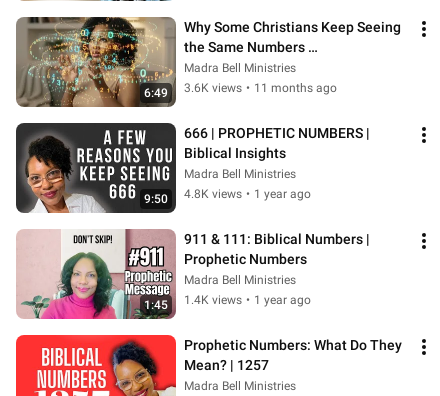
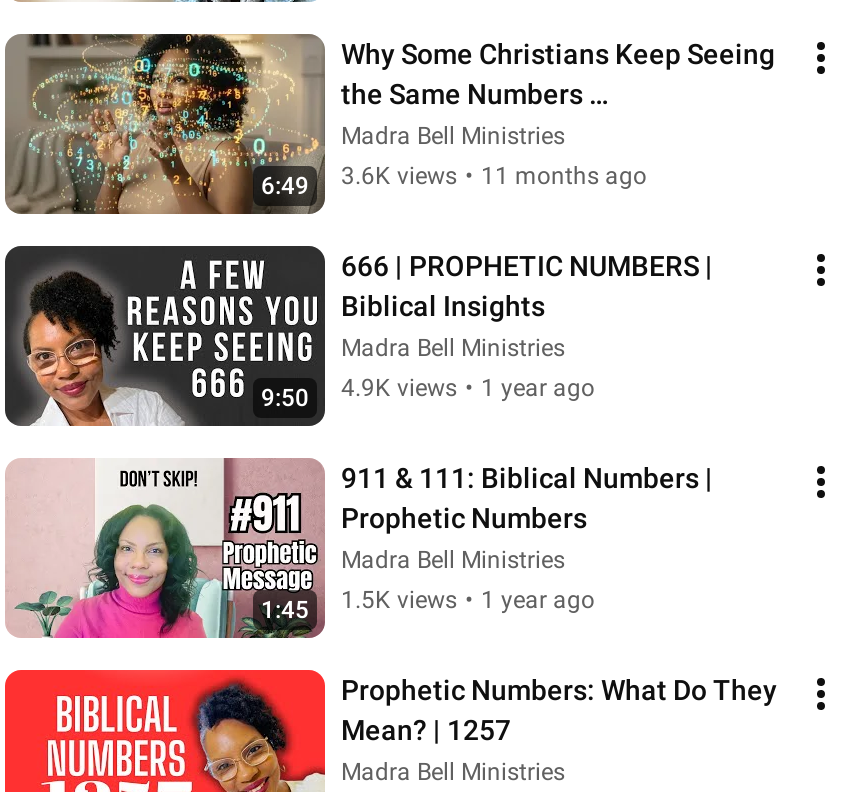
[184,187,311,201] 4.8K views • 1 year ago -> [341,374,595,402] 4.9K views • 1 year ago
[184,293,311,307] 1.4K views • 1 year ago -> [341,586,595,614] 1.5K views • 1 year ago

